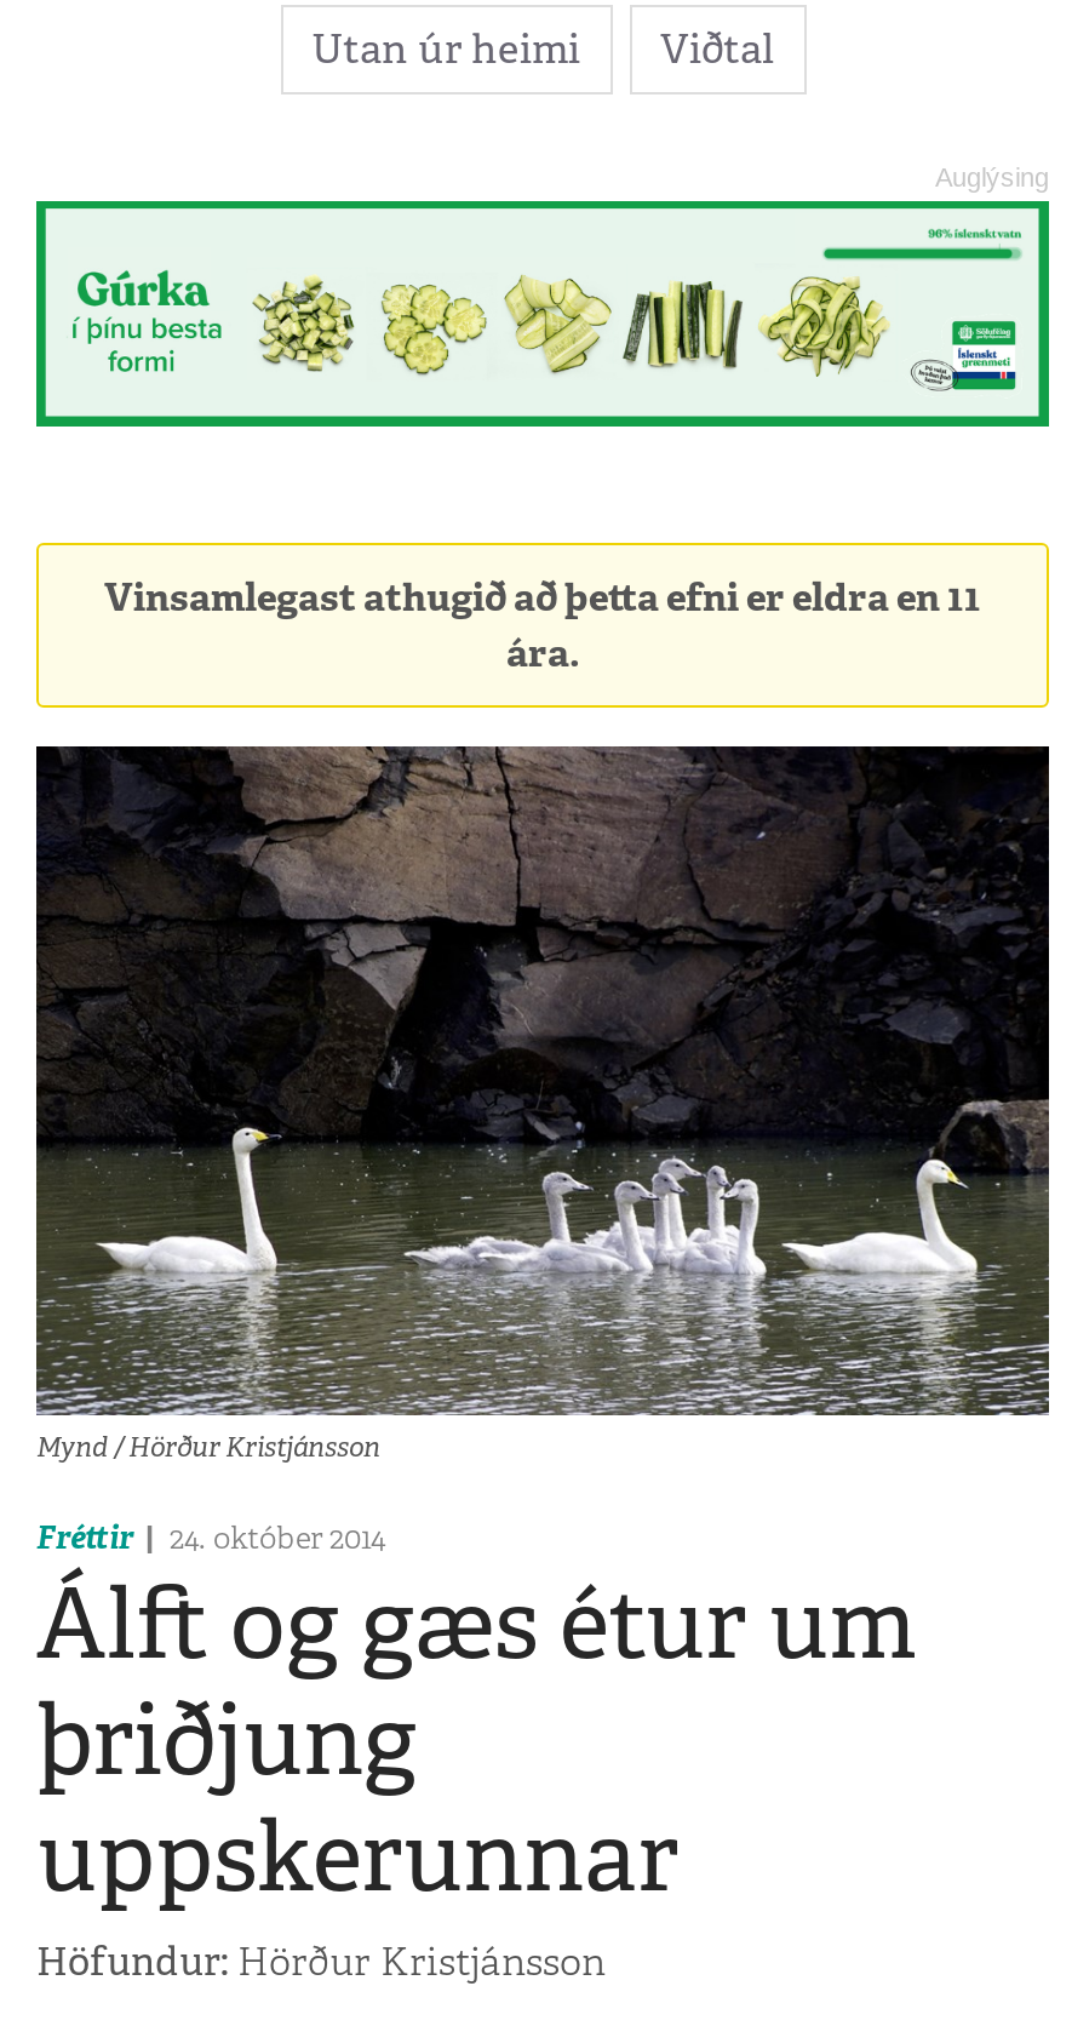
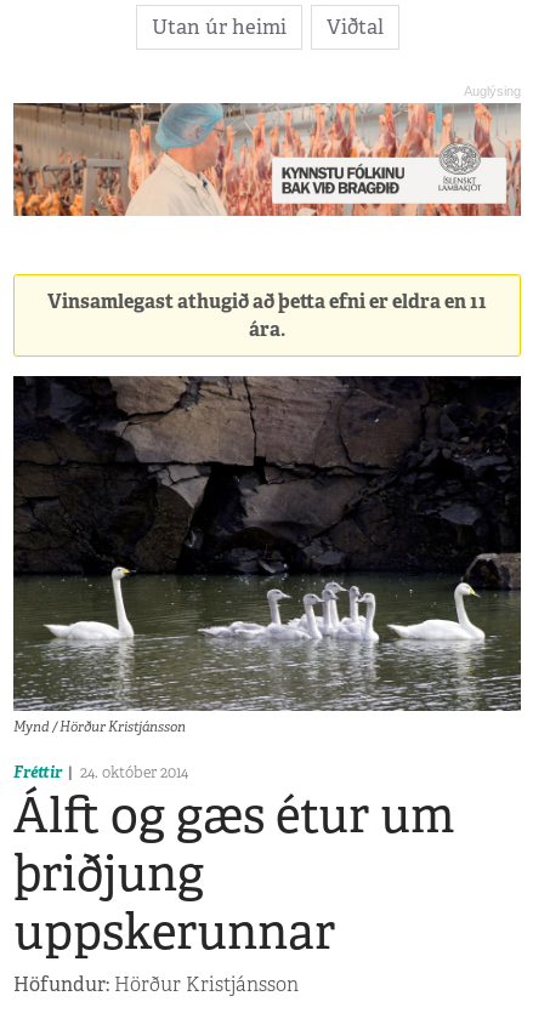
[34,199,1051,429] [image] -> [12,102,522,217] [image]

